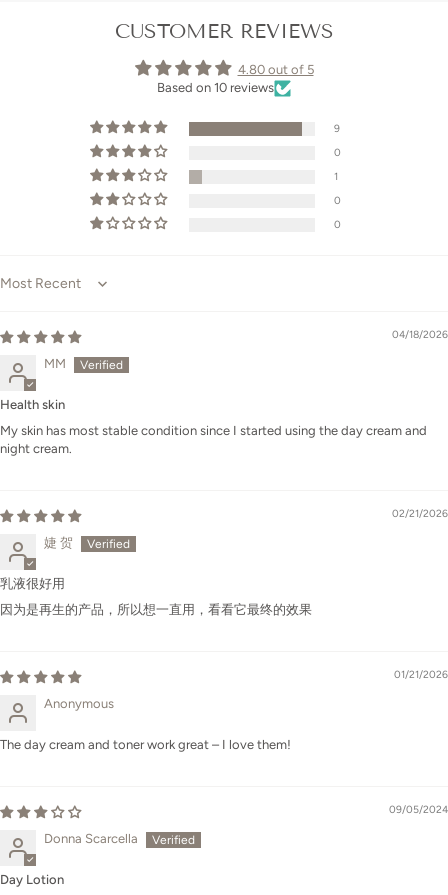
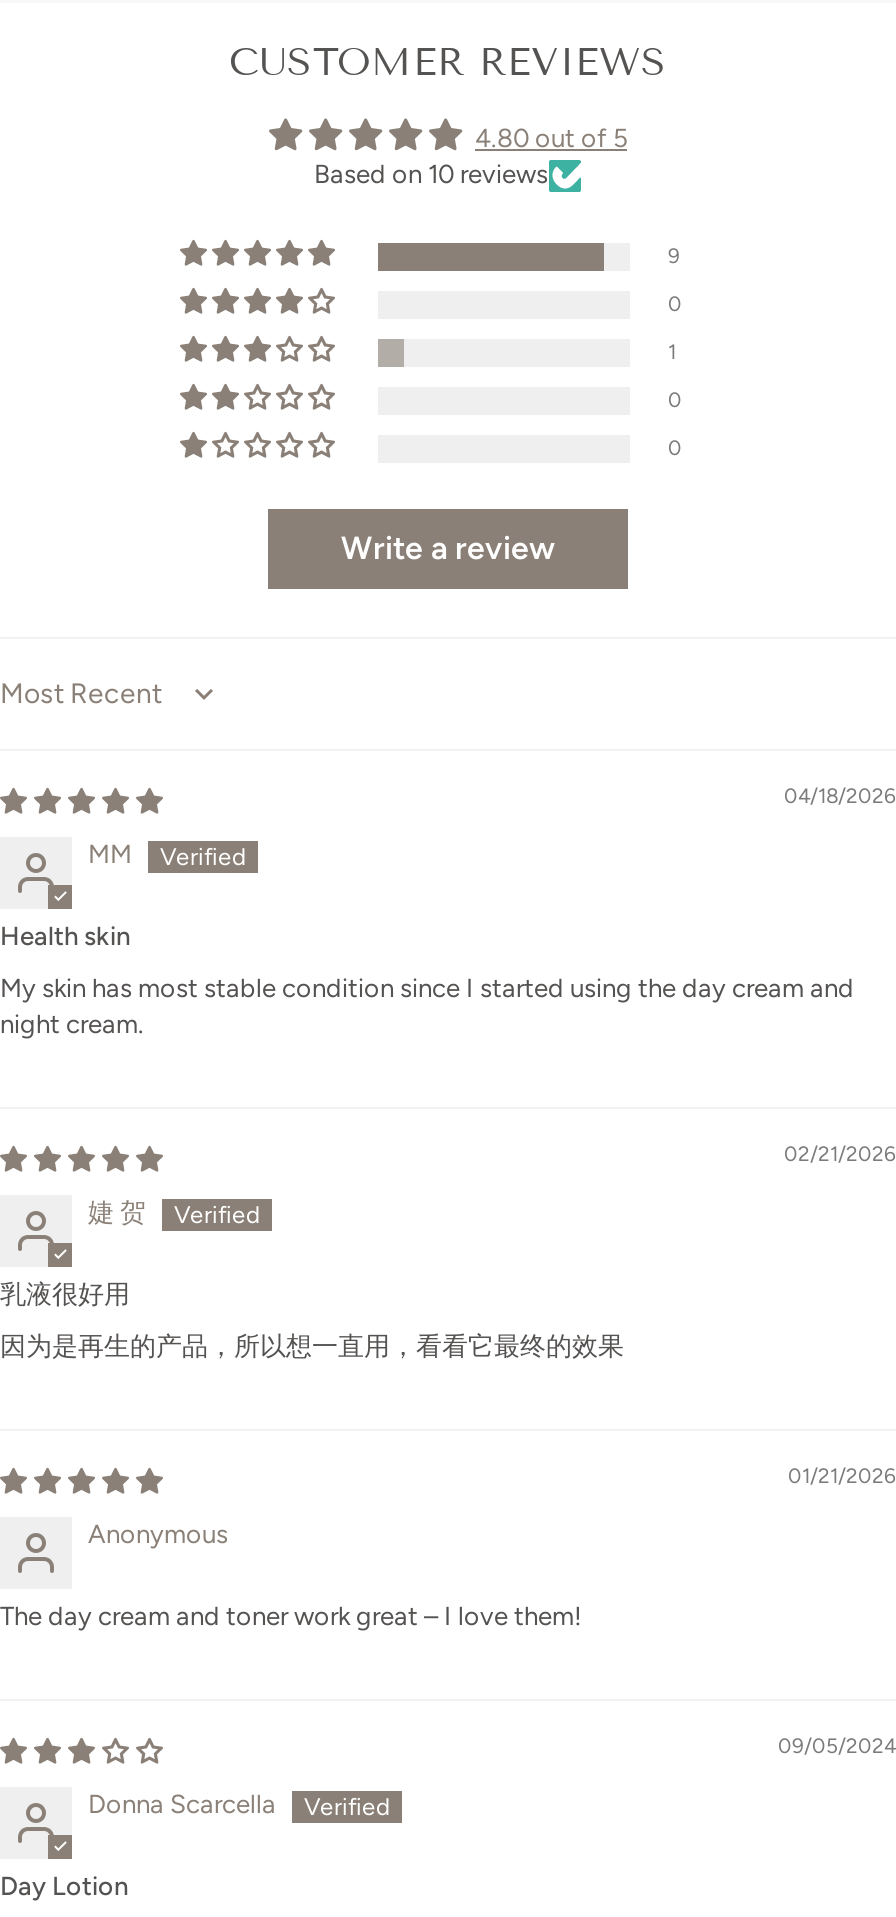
none -> [341,530,555,568] Write a review

